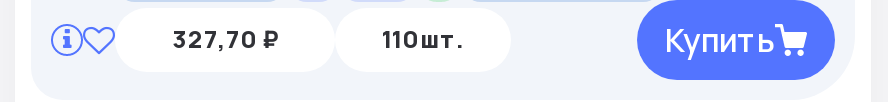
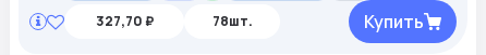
[382,23,464,57] 110шт. -> [212,12,252,31] 78шт.

